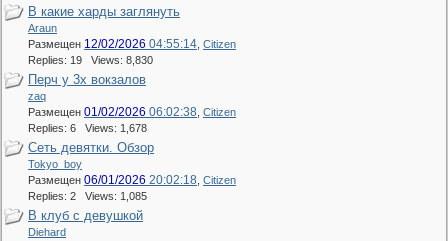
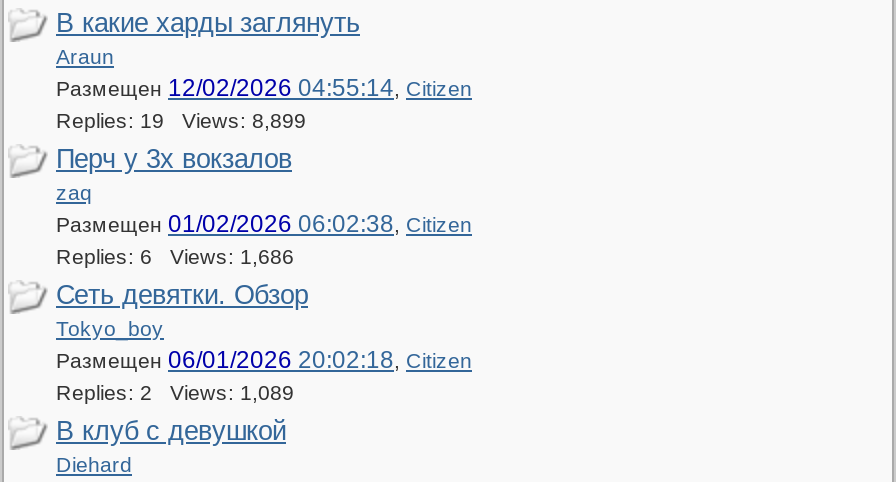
[28,54,153,66] Replies: 19 Views: 8,830 -> [56,108,306,132] Replies: 19 Views: 8,899
[28,122,147,134] Replies: 6 Views: 1,678 -> [56,244,294,268] Replies: 6 Views: 1,686
[28,190,147,202] Replies: 2 Views: 1,085 -> [56,380,294,404] Replies: 2 Views: 1,089

